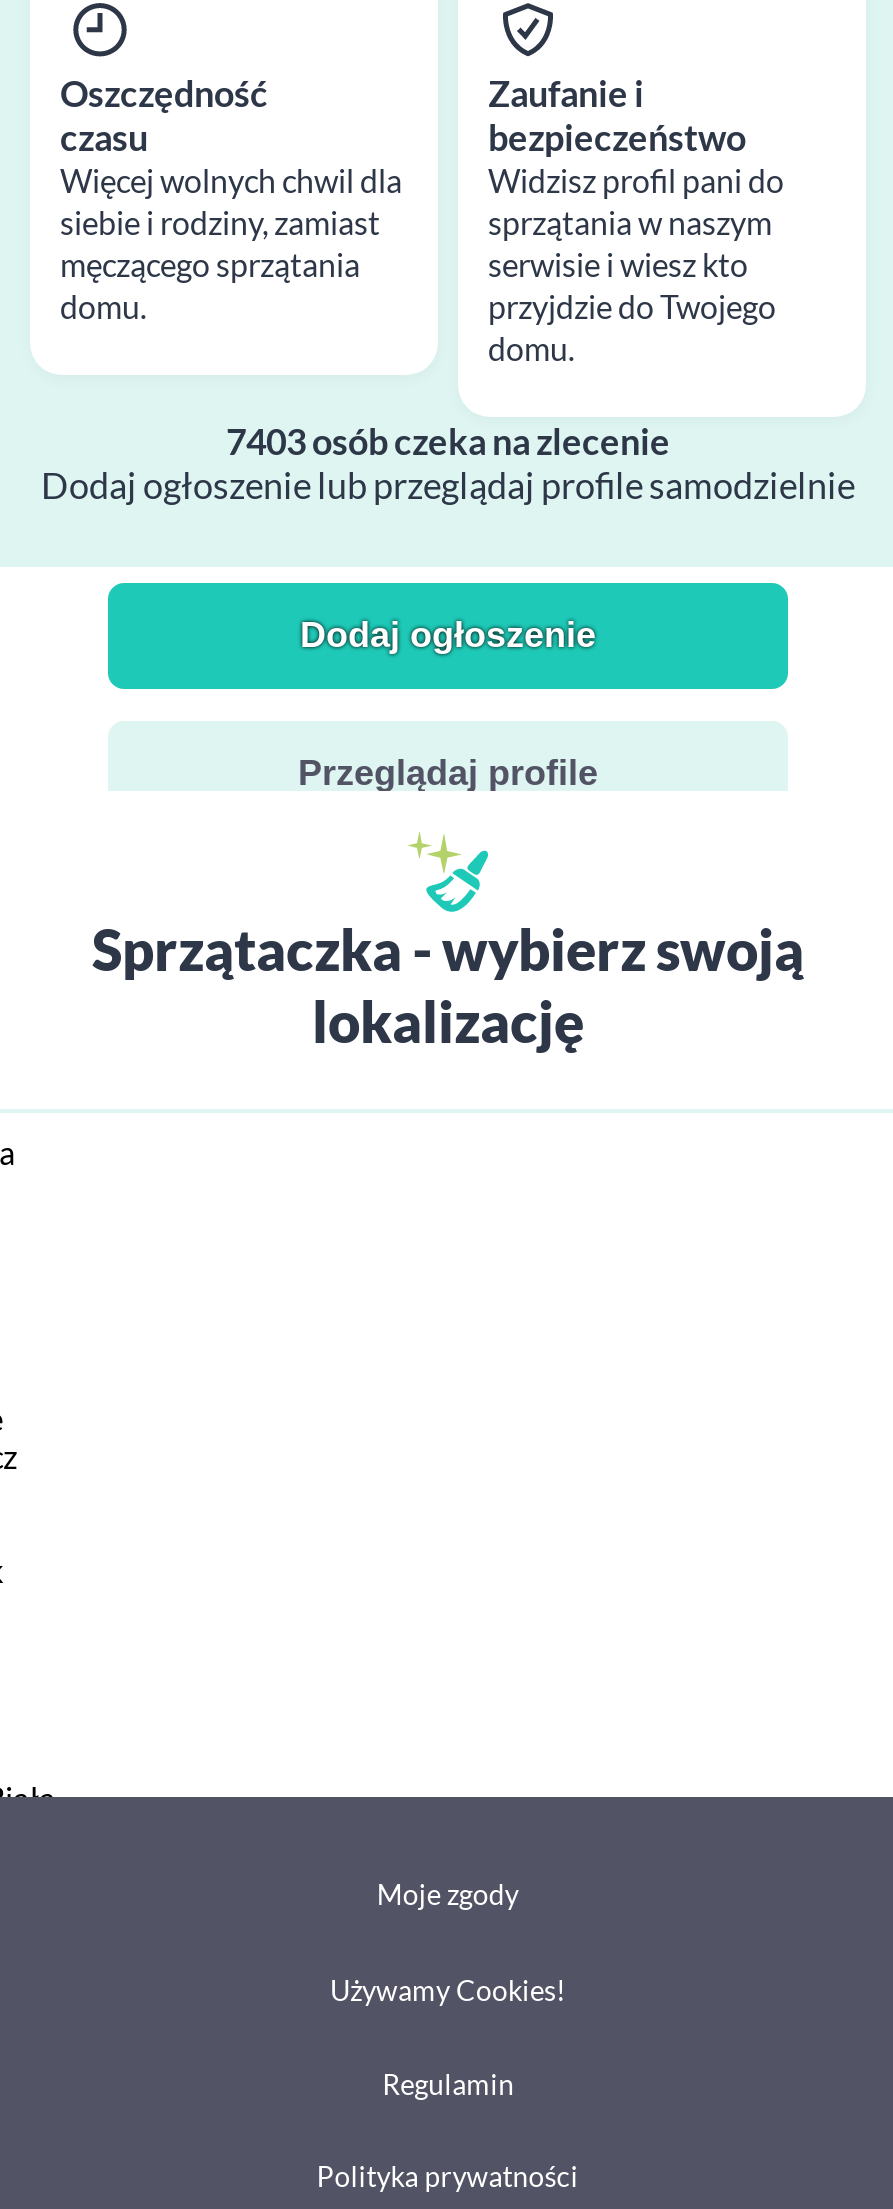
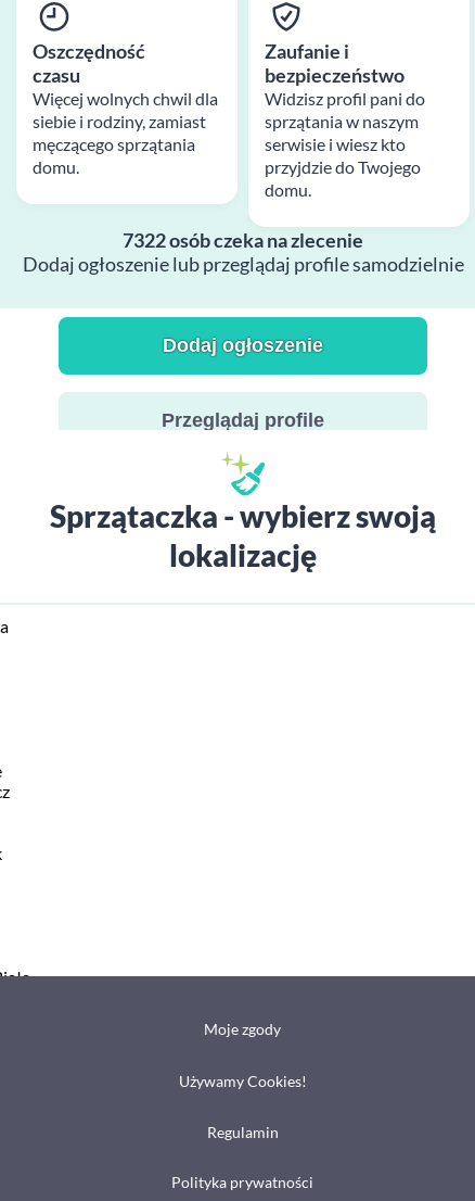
[226,419,670,463] 7403 osób czeka na zlecenie -> [123,228,363,252] 7322 osób czeka na zlecenie

